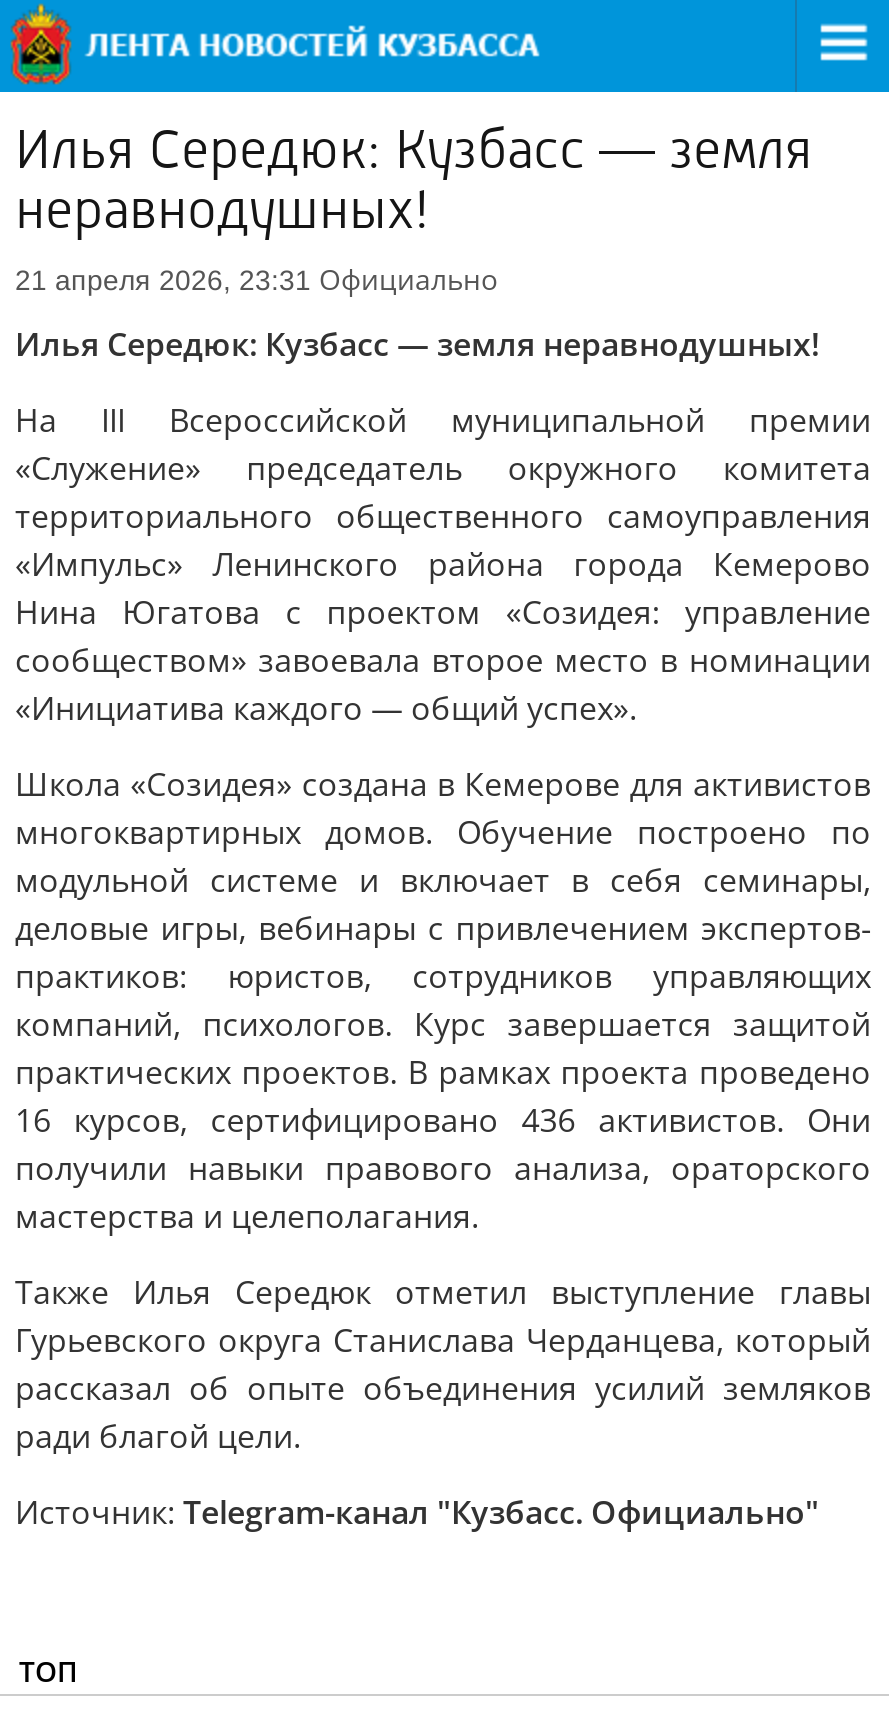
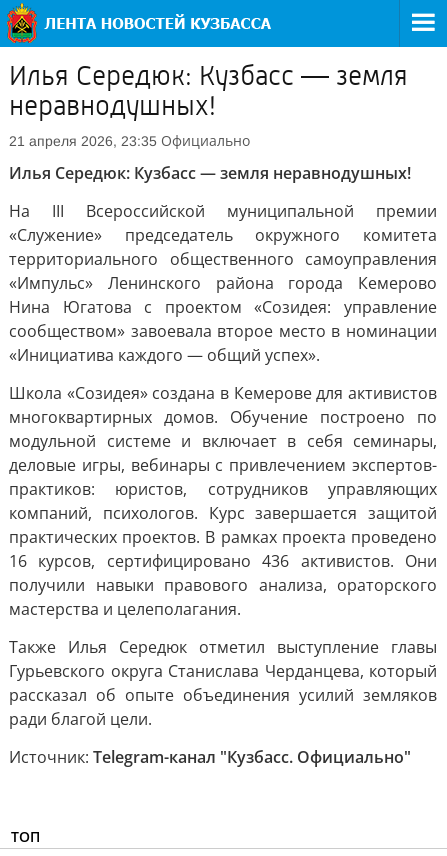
[15,260,497,298] 21 апреля 2026, 23:31 Официально -> [9,131,250,150] 21 апреля 2026, 23:35 Официально

